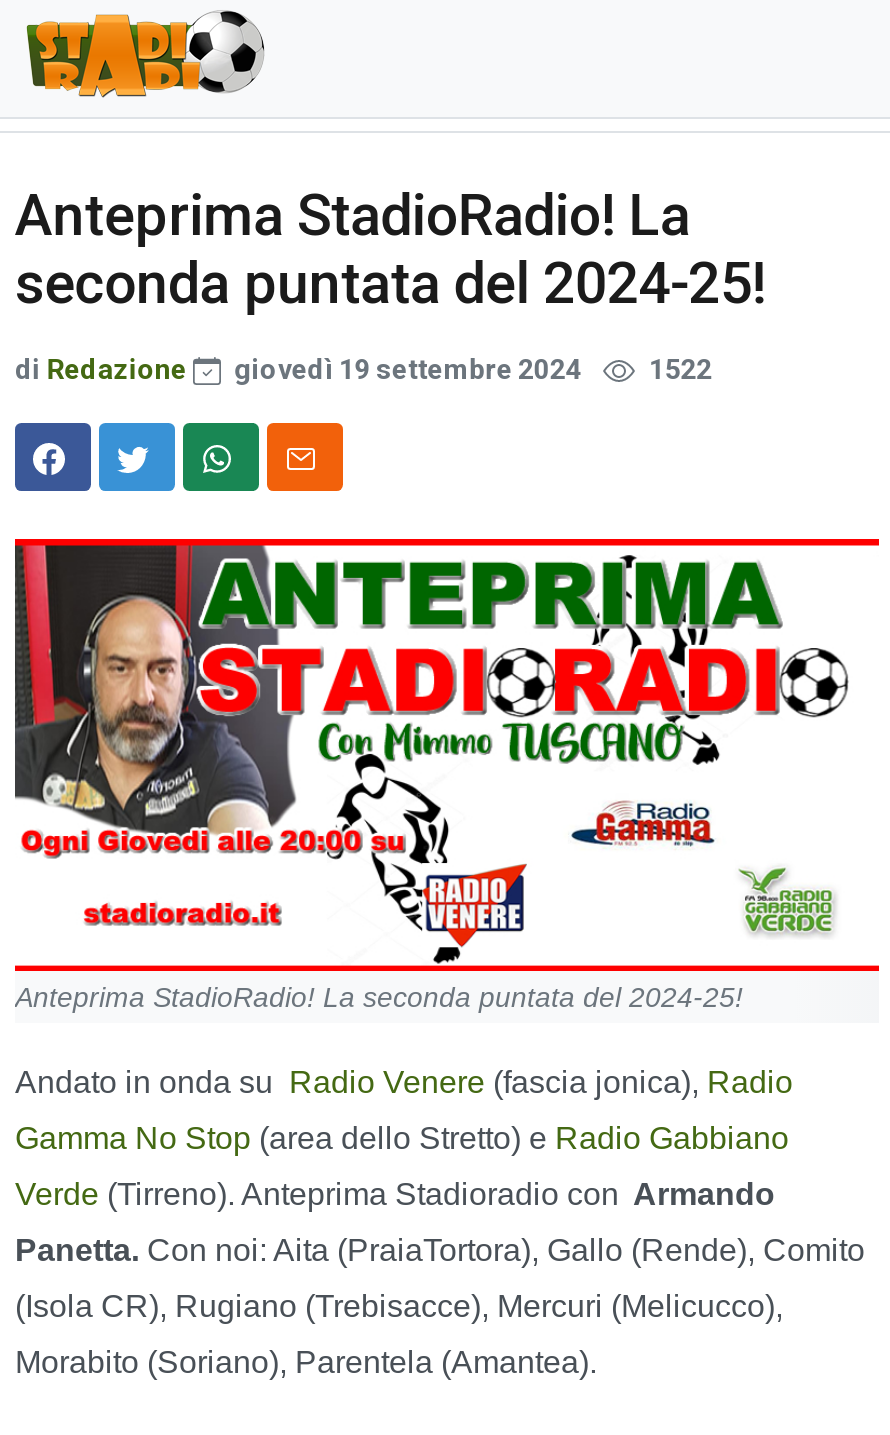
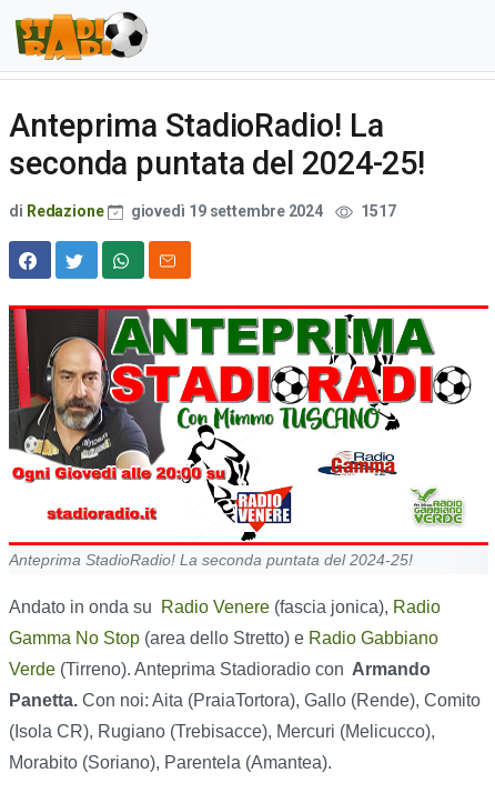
[15,353,712,385] di Redazione giovedì 19 settembre 2024 1522 -> [9,202,396,220] di Redazione giovedì 19 settembre 2024 1517

